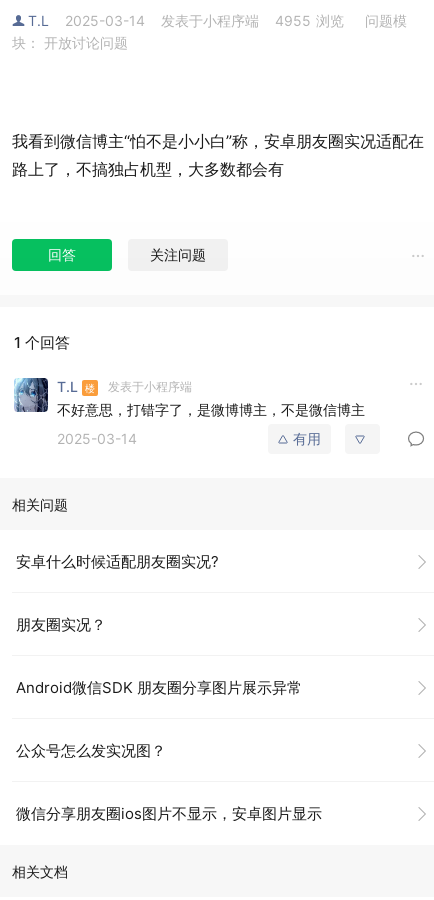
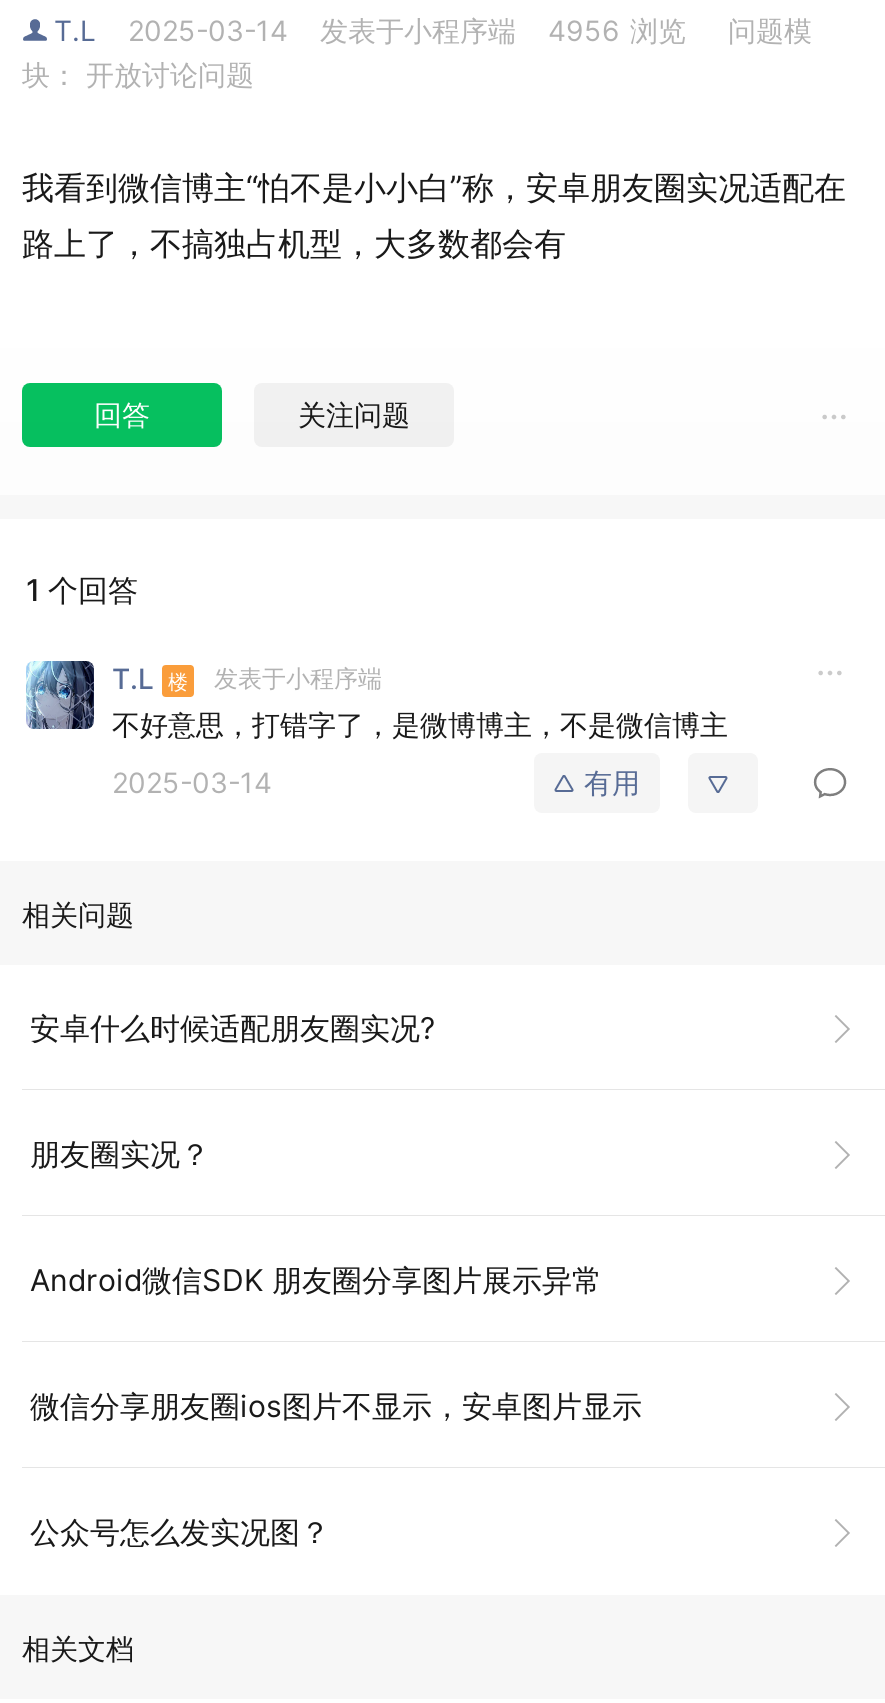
[28,12,407,29] T.L 2025-03-14 发表于小程序端 4955 浏览 问题模 -> [54,13,812,47] T.L 2025-03-14 发表于小程序端 4956 浏览 问题模
moved [16,741,166,760] -> [30,1513,330,1551]: 公众号怎么发实况图？
moved [16,804,322,823] -> [30,1387,642,1425]: 微信分享朋友圈ios图片不显示，安卓图片显示

